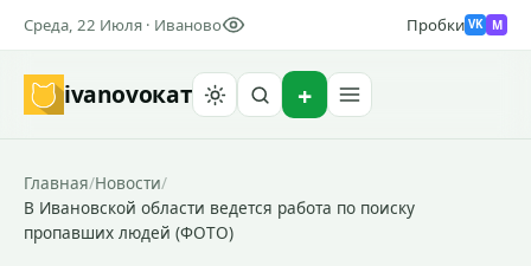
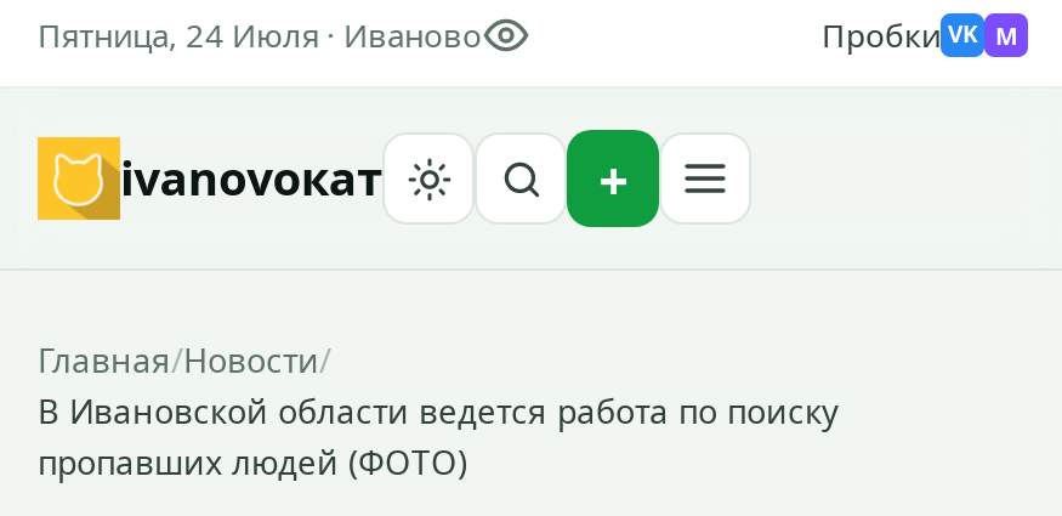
[24,14,222,35] Среда, 22 Июля · Иваново -> [38,13,482,57] Пятница, 24 Июля · Иваново

